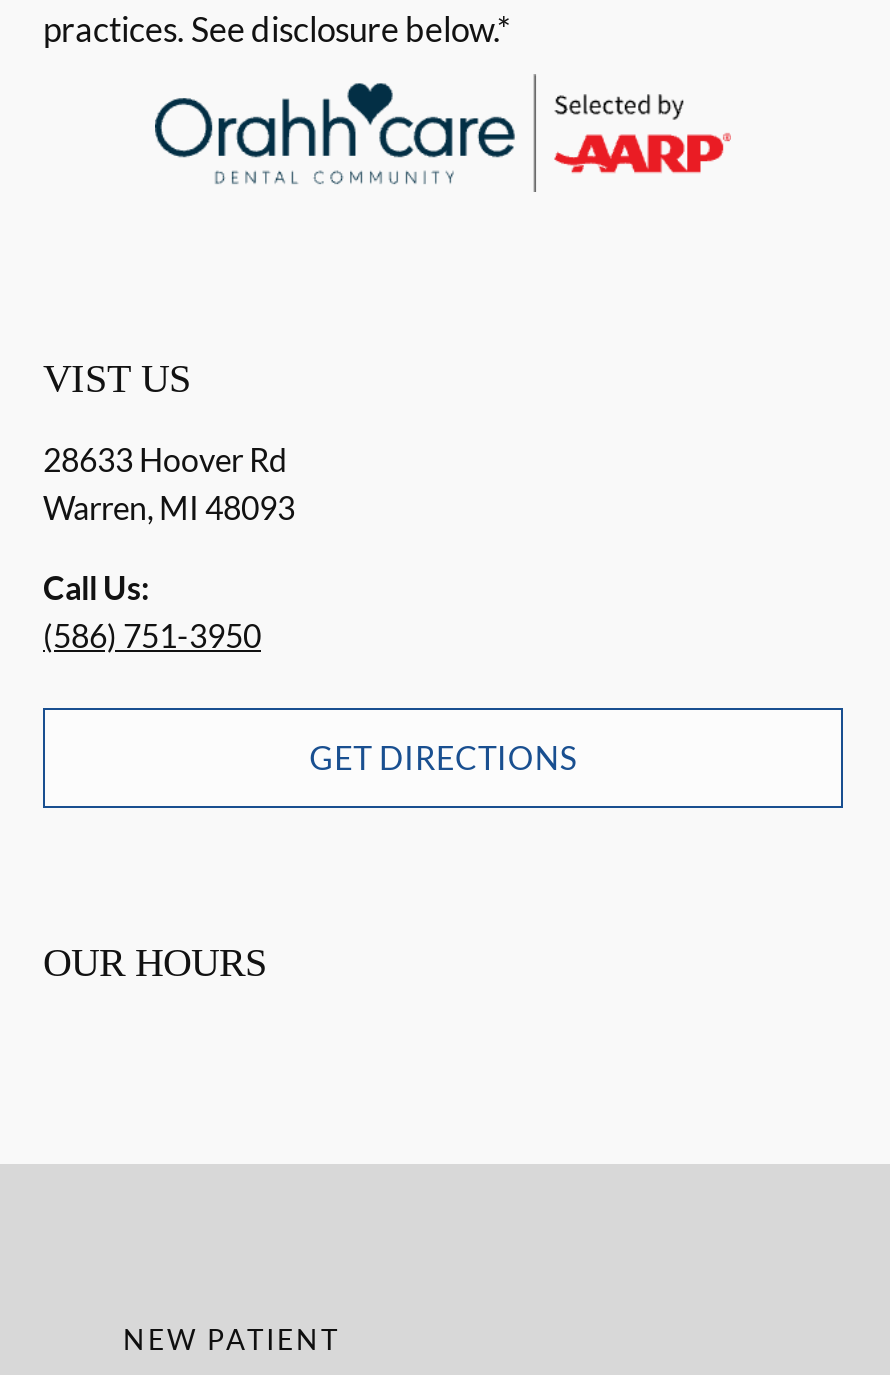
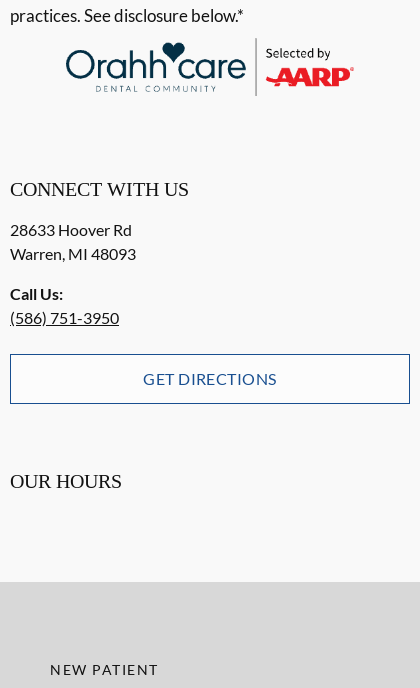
[43,356,191,400] VIST US -> [10,178,189,200] CONNECT WITH US

